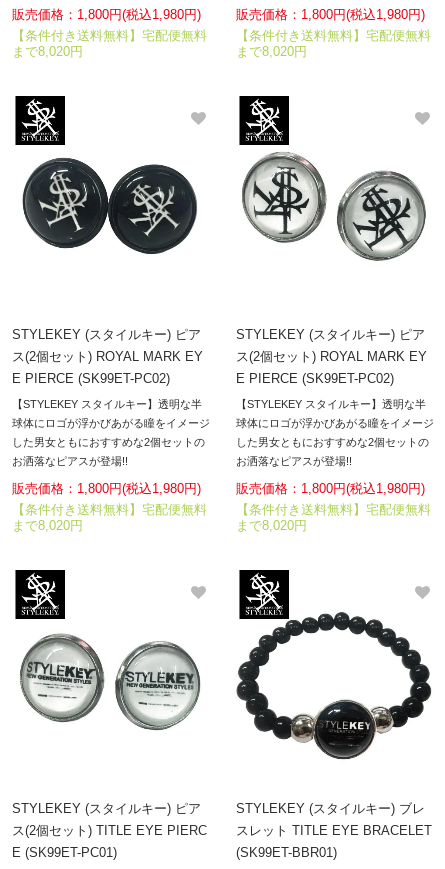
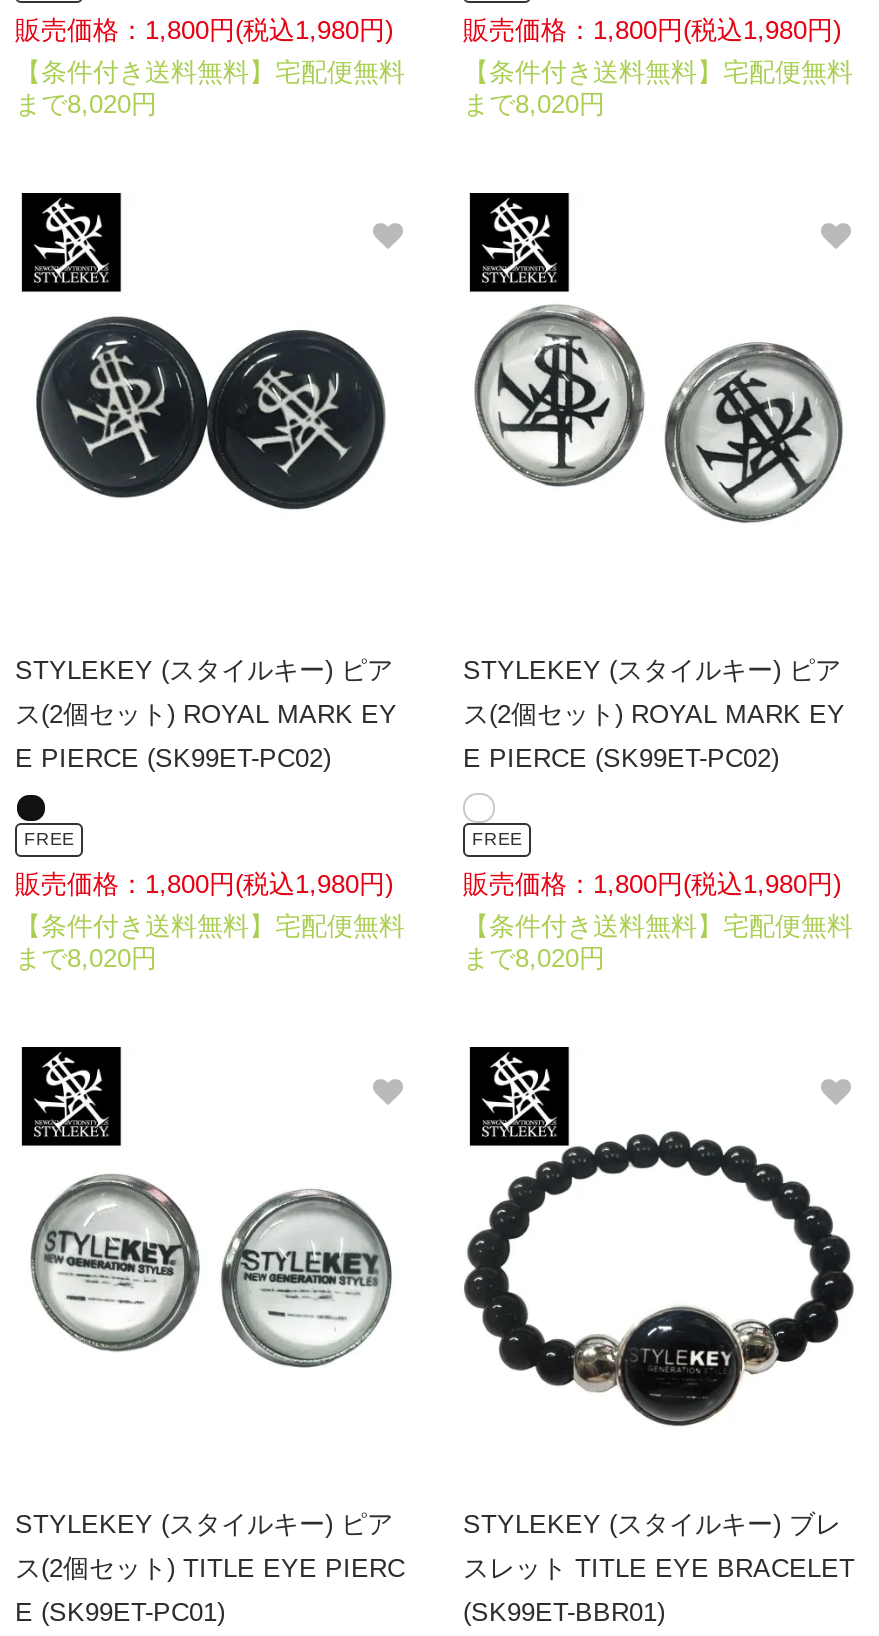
[12,398,210,467] 【STYLEKEY スタイルキー】透明な半 | 球体にロゴが浮かびあがる瞳をイメージ | した男女ともにおすすめな2個セットの | お洒落なピアスが登場!! -> [24,829,74,849] FREE
[236,398,434,467] 【STYLEKEY スタイルキー】透明な半 | 球体にロゴが浮かびあがる瞳をイメージ | した男女ともにおすすめな2個セットの | お洒落なピアスが登場!! -> [472,829,522,849] FREE

